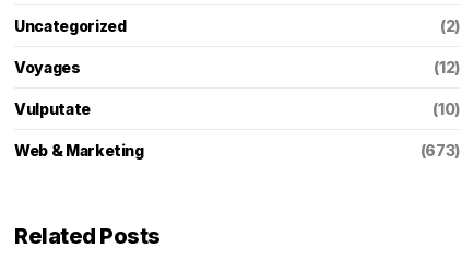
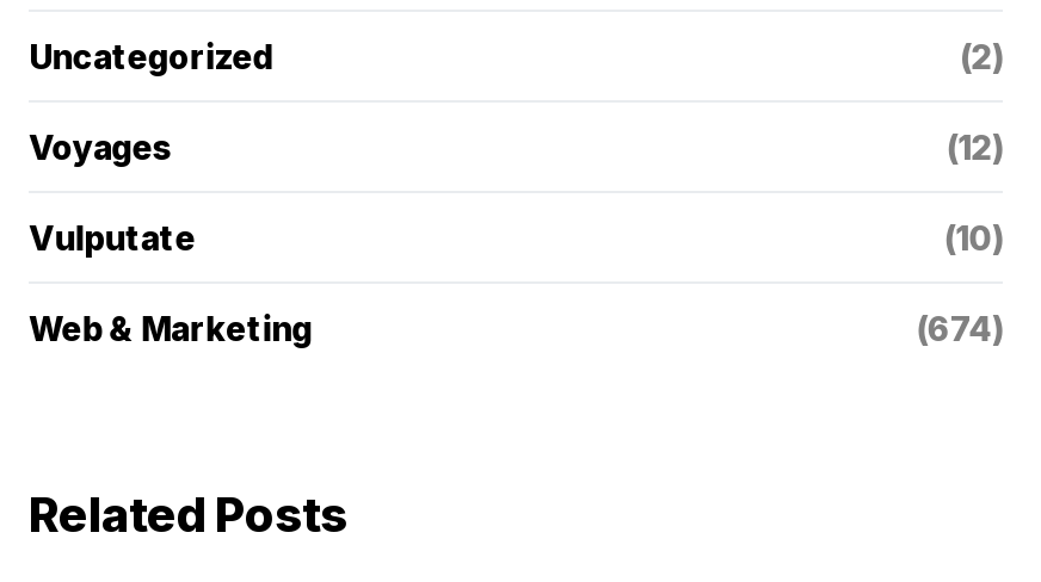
[420,141,460,160] (673) -> [916,308,1003,348] (674)

